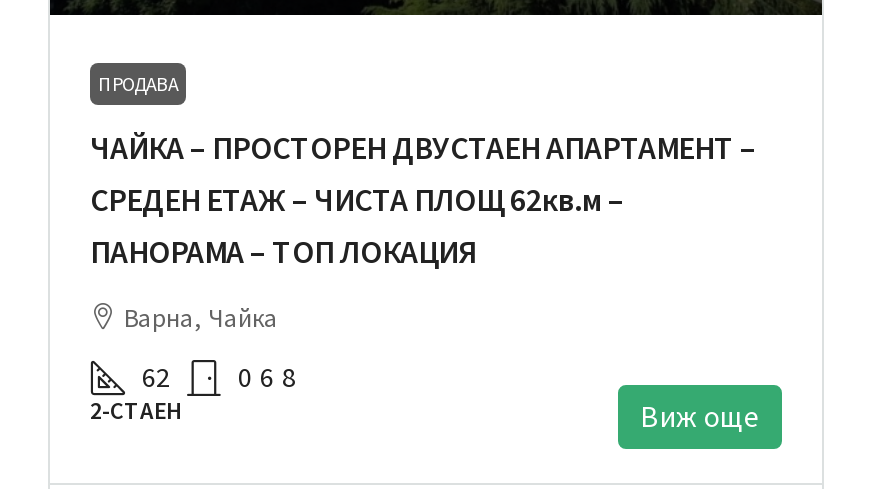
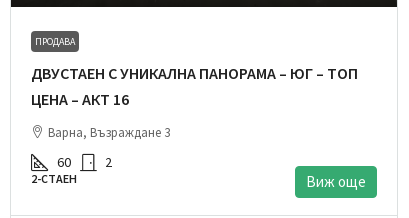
[90,126,756,270] ЧАЙКА – ПРОСТОРЕН ДВУСТАЕН АПАРТАМЕНТ – | СРЕДЕН ЕТАЖ – ЧИСТА ПЛОЩ 62кв.м – | ПАНОРАМА – ТОП ЛОКАЦИЯ -> [31,63,358,109] ДВУСТАЕН С УНИКАЛНА ПАНОРАМА – ЮГ – ТОП | ЦЕНА – АКТ 16
[124,300,278,334] Варна, Чайка -> [48,124,170,141] Варна, Възраждане 3
[142,358,296,394] 62 | 0 6 8 -> [57,153,112,171] 60 | 2

